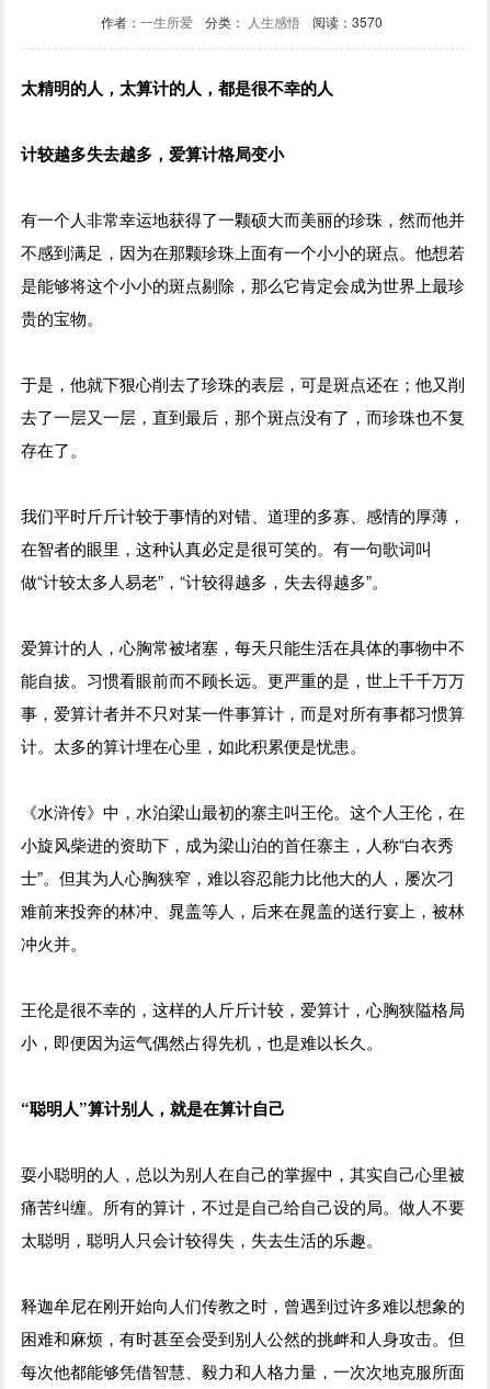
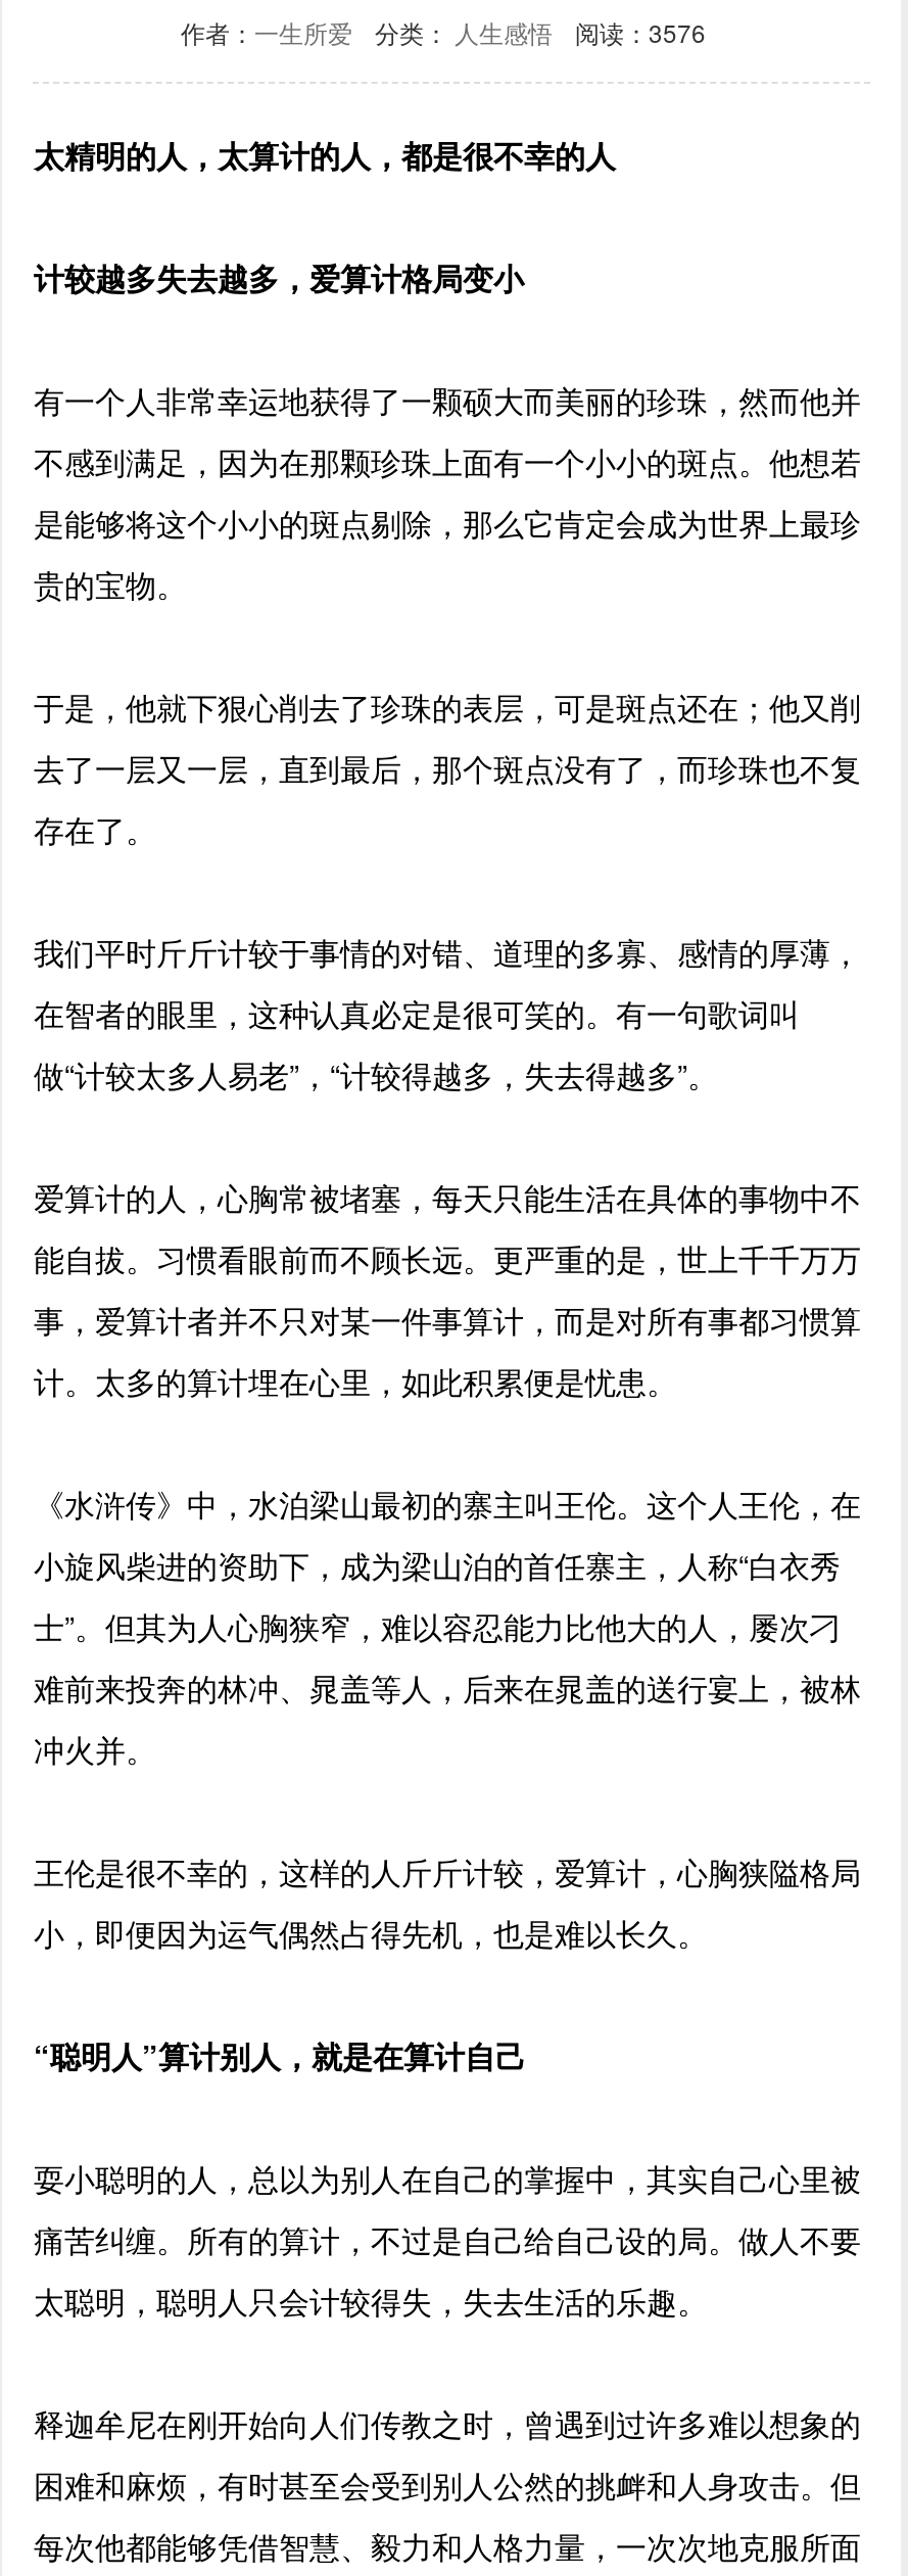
[100,12,382,31] 作者：一生所爱 分类：人生感悟 阅读：3570 -> [181,14,706,49] 作者：一生所爱 分类：人生感悟 阅读：3576

